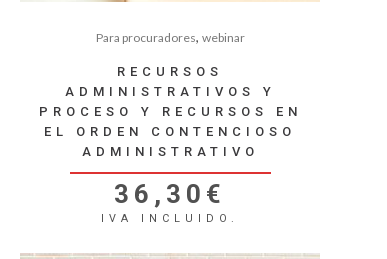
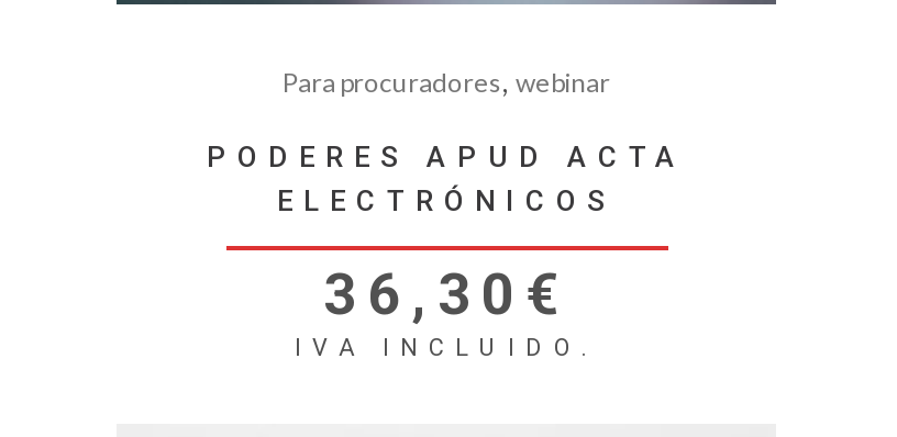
[38,64,301,159] RECURSOS | ADMINISTRATIVOS Y | PROCESO Y RECURSOS EN | EL ORDEN CONTENCIOSO | ADMINISTRATIVO -> [207,141,686,218] PODERES APUD ACTA | ELECTRÓNICOS

